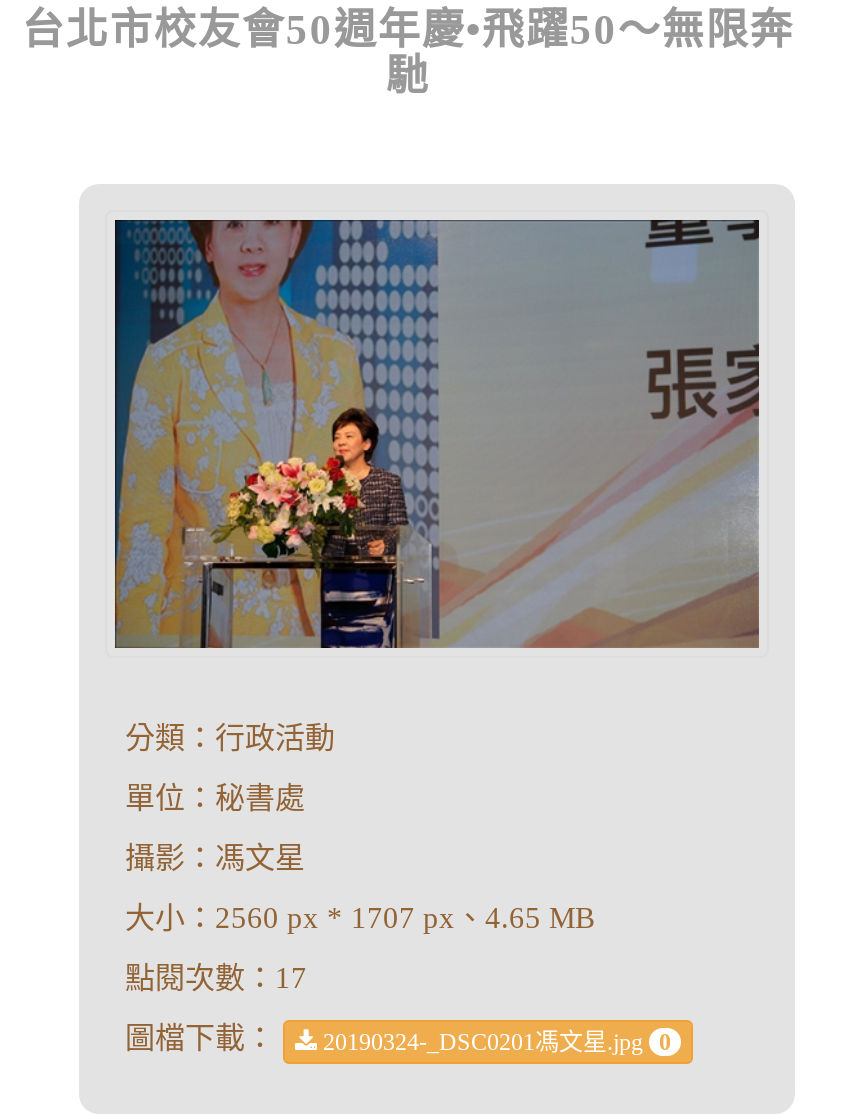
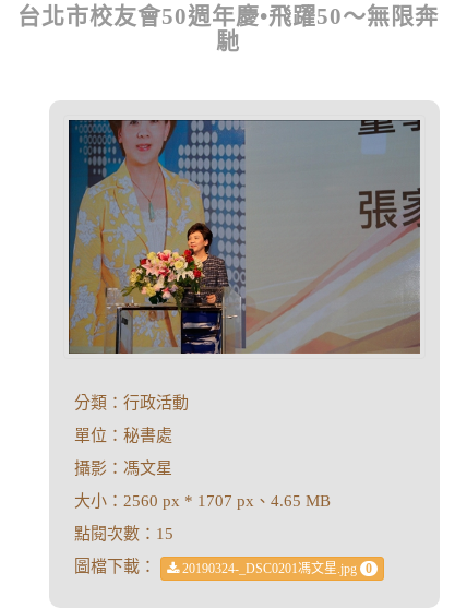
[125,963,307,995] 點閱次數：17 -> [74,525,173,543] 點閱次數：15

